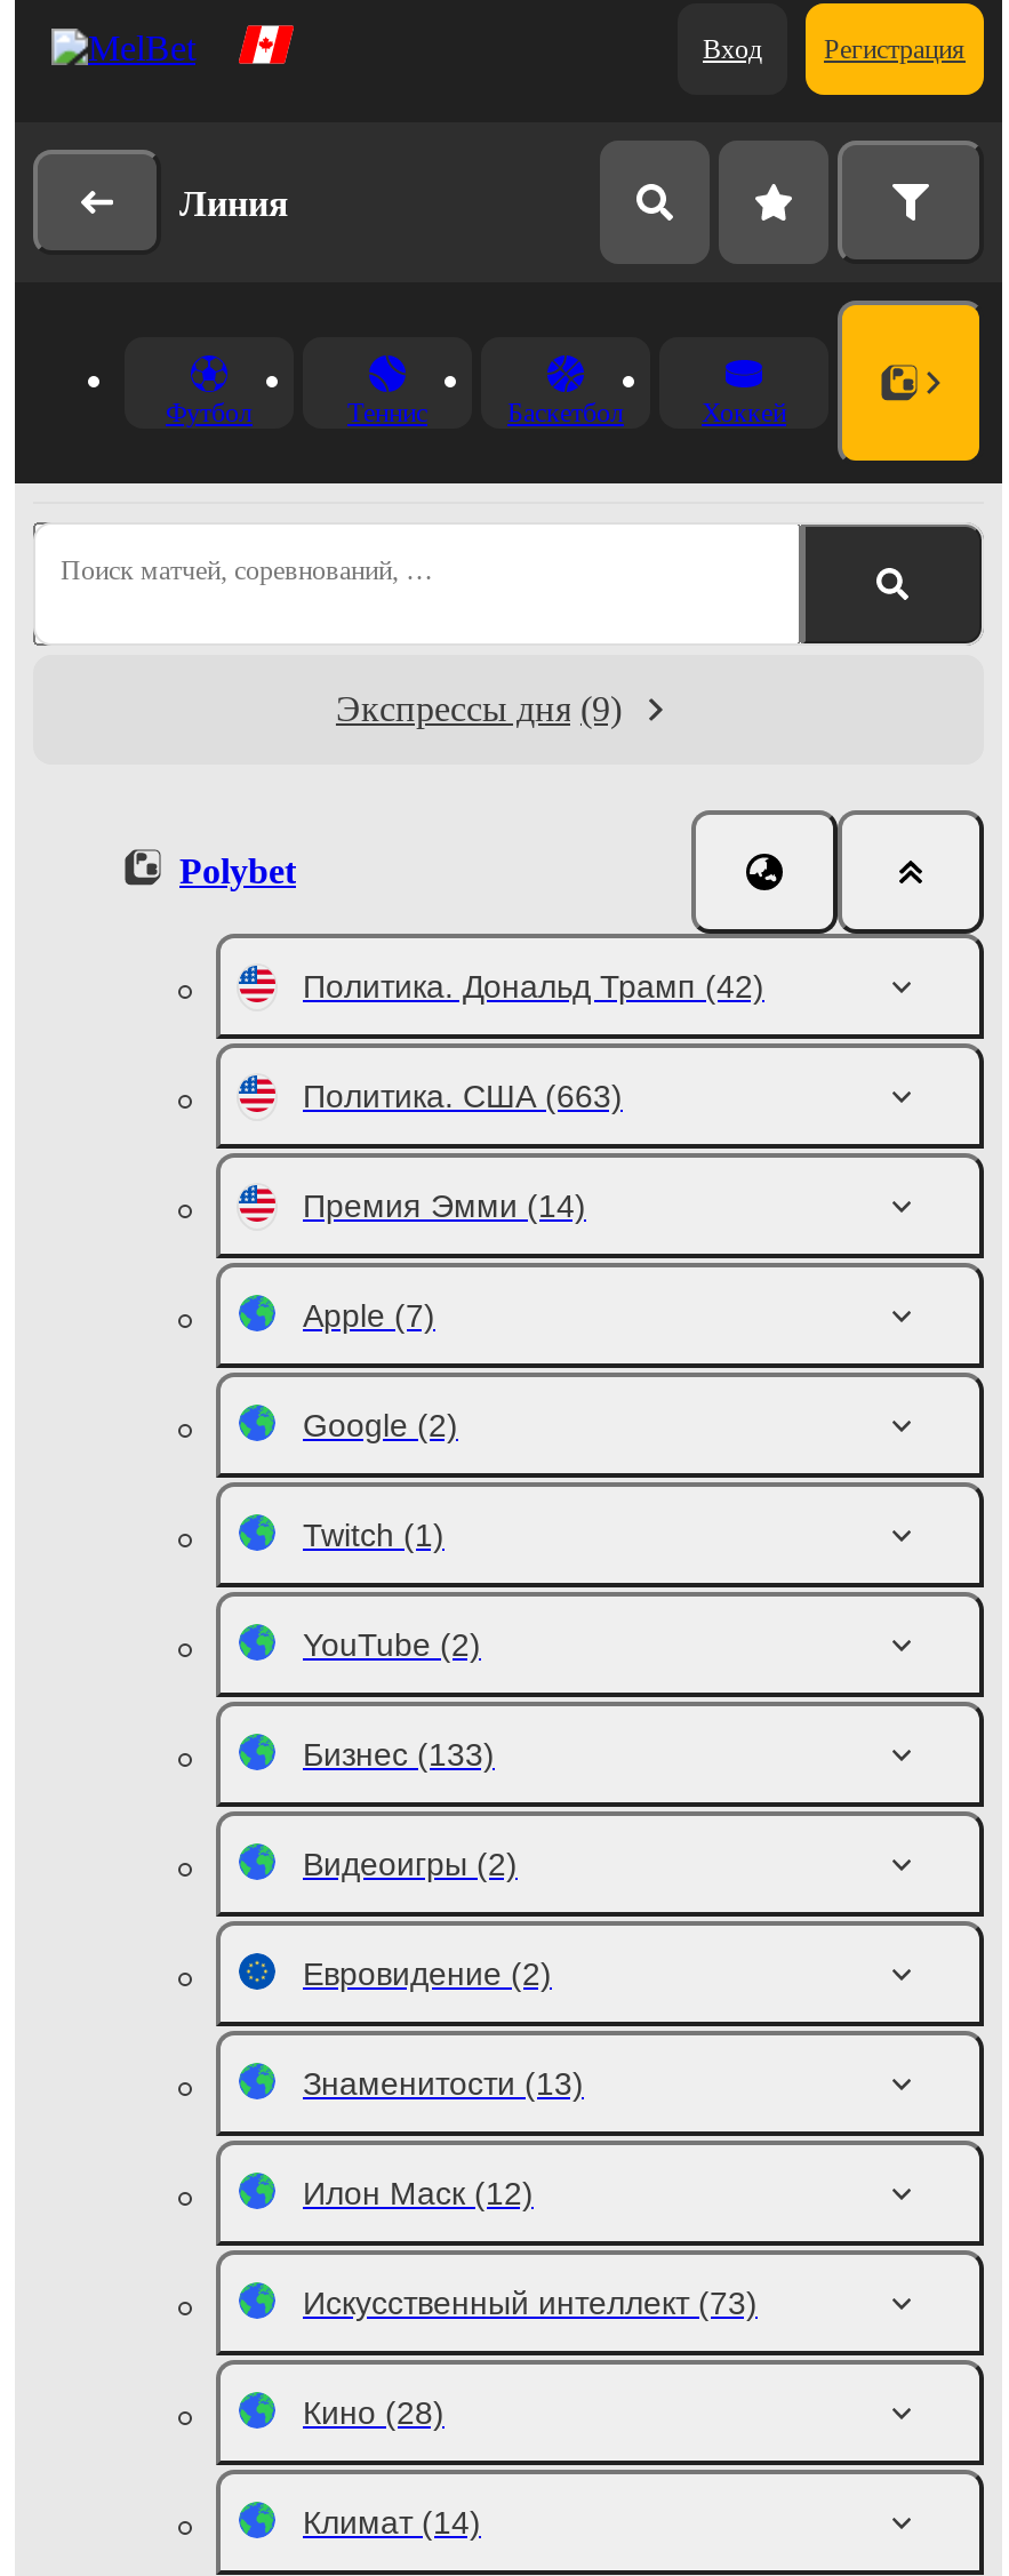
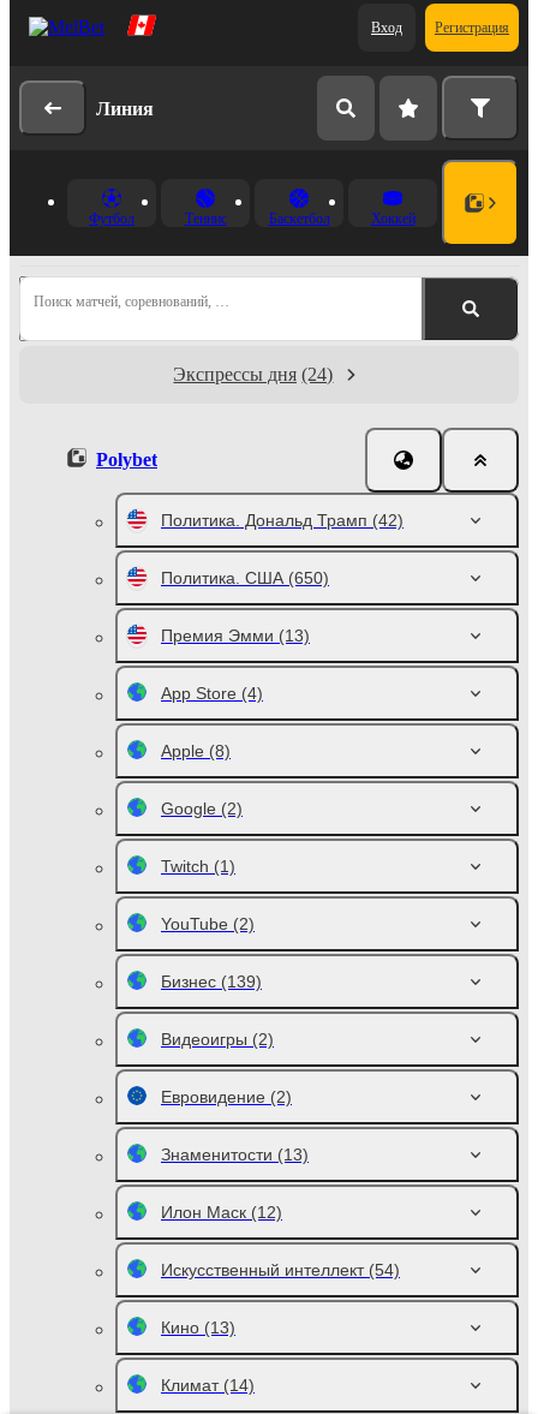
[336,689,622,728] Экспрессы дня (9) -> [174,364,333,384] Экспрессы дня (24)
[303,1078,623,1334] Политика. США (663) | Премия Эмми (14) | Apple (7) -> [161,568,329,760] Политика. США (650) | Премия Эмми (13) | App Store (4) | Apple (8)
[303,1736,495,1773] Бизнес (133) -> [161,972,262,991] Бизнес (139)
[303,2285,758,2321] Искусственный интеллект (73) -> [161,1260,400,1279] Искусственный интеллект (54)
[303,2394,445,2431] Кино (28) -> [161,1318,235,1337] Кино (13)

